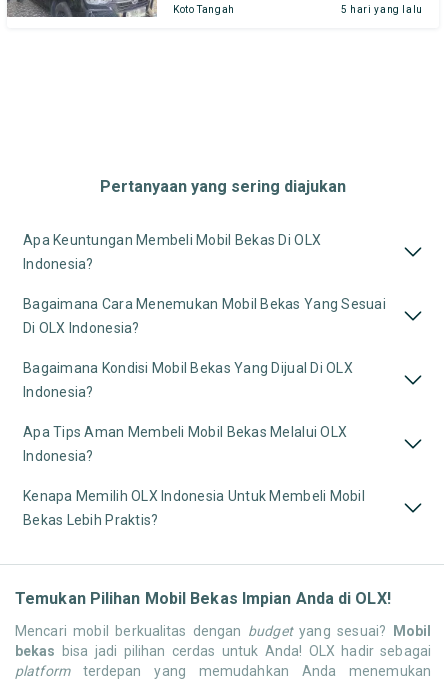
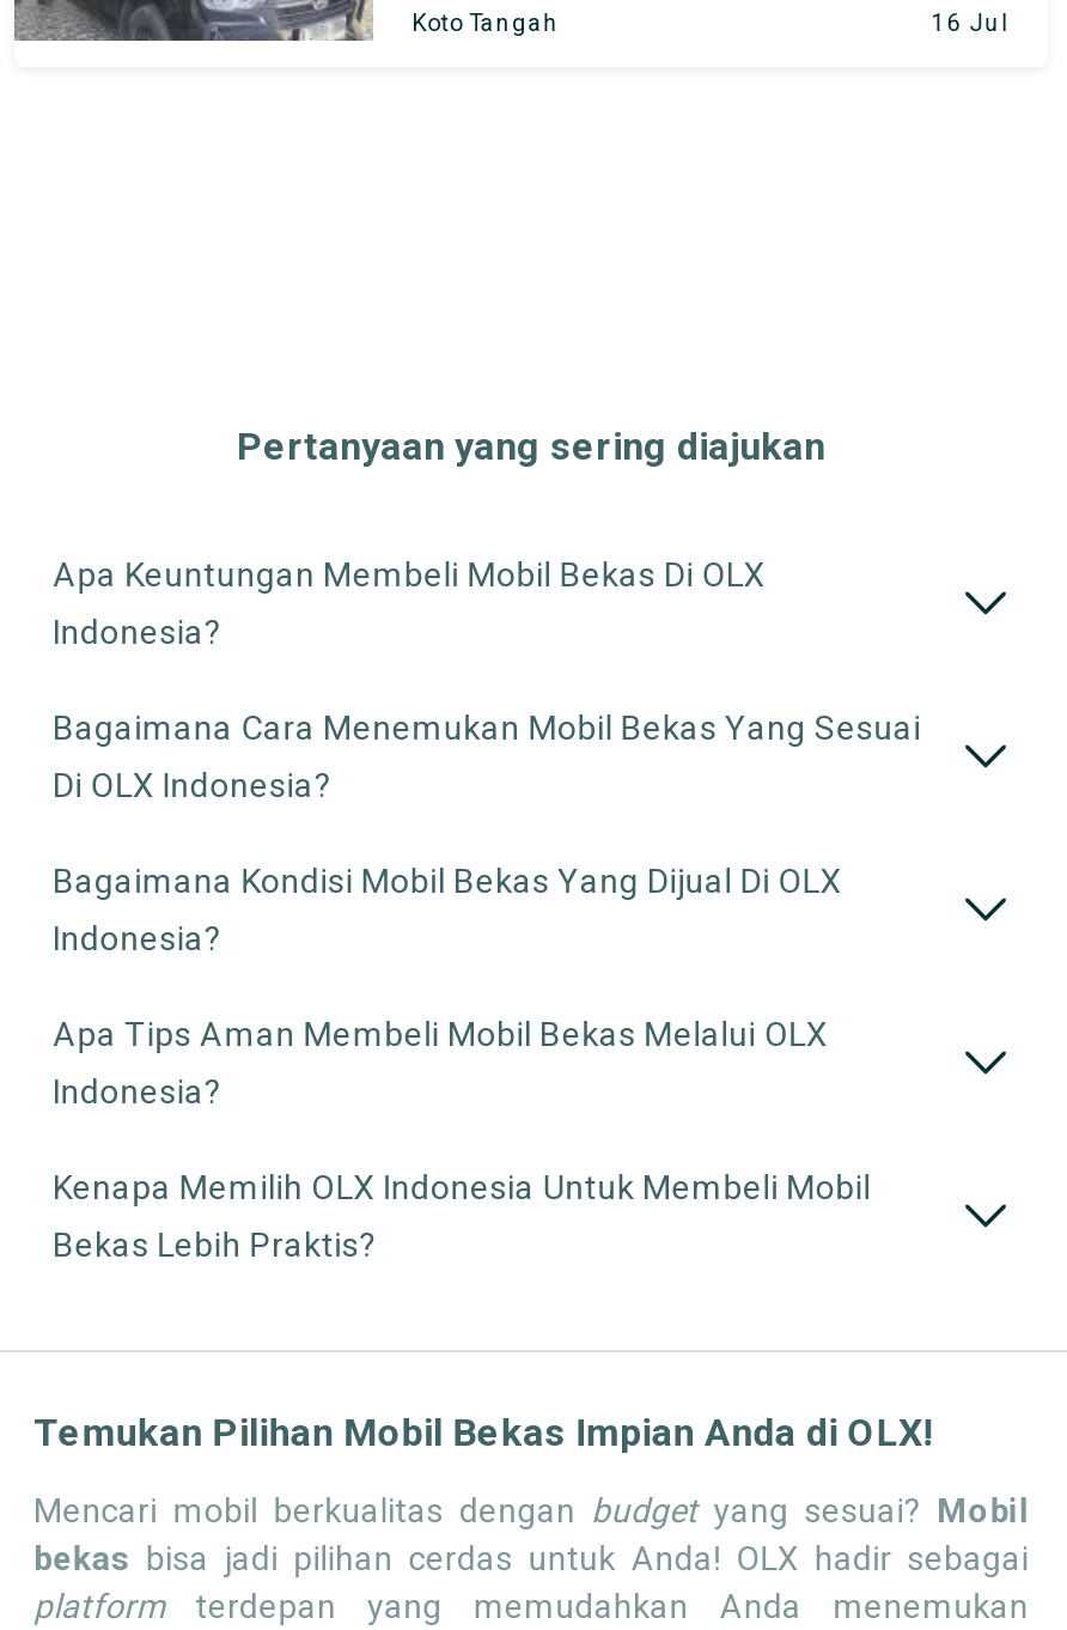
[341,4,423,15] 5 hari yang lalu -> [931,9,1010,35] 16 Jul

